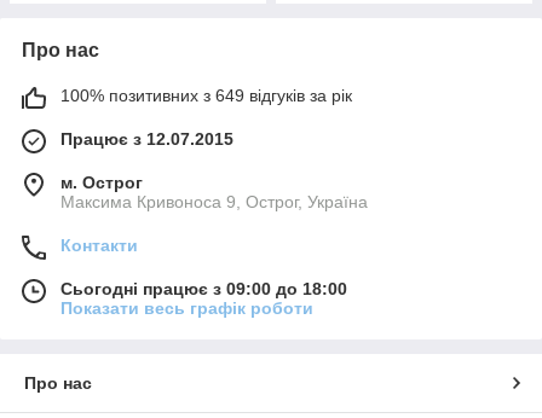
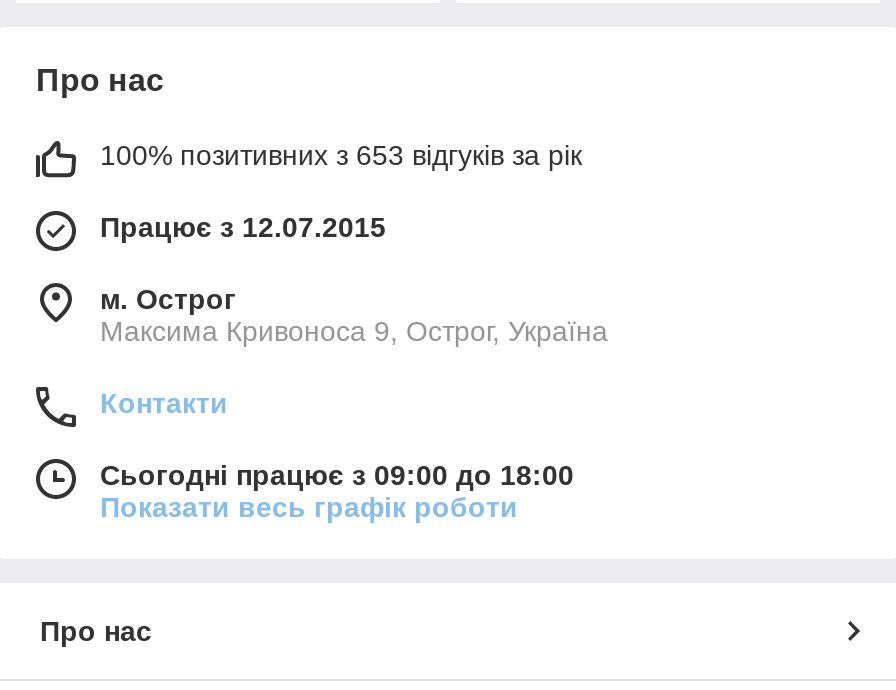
[60,86,352,105] 100% позитивних з 649 відгуків за рік -> [100,139,582,171] 100% позитивних з 653 відгуків за рік

